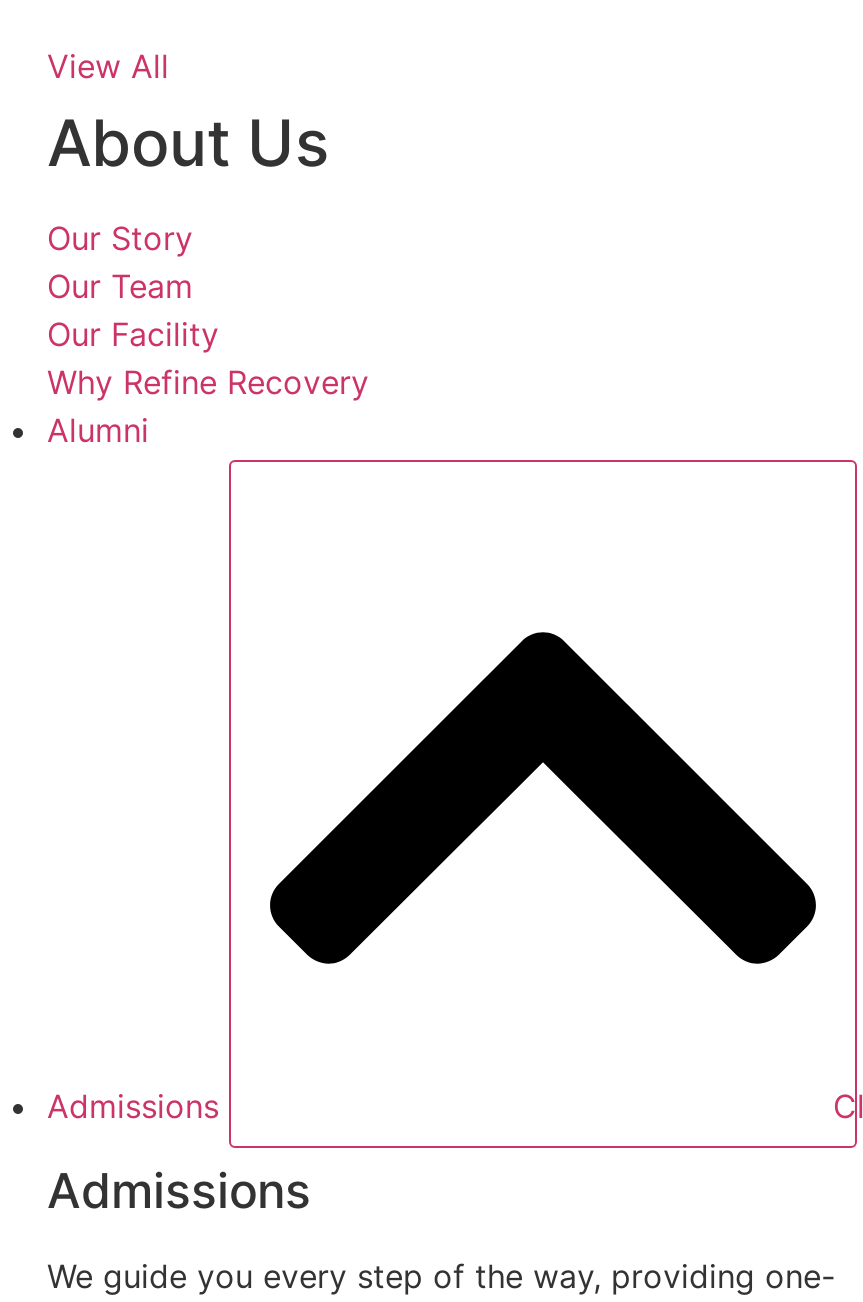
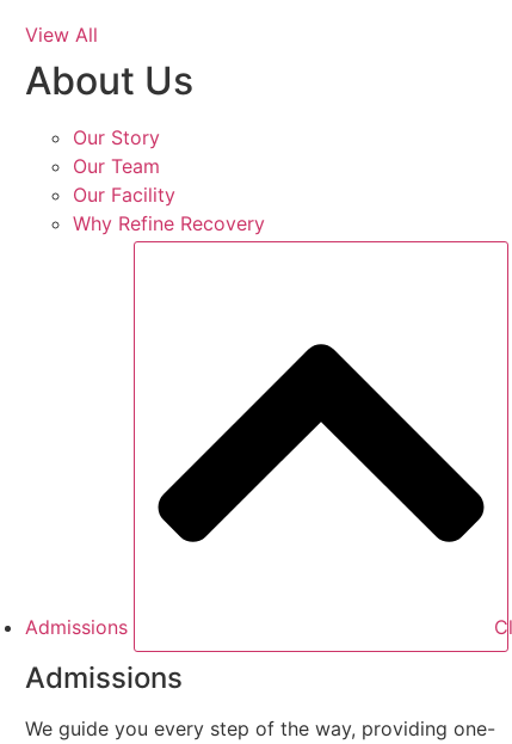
[47,411,149,451] Alumni -> none

